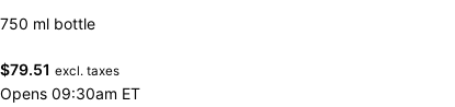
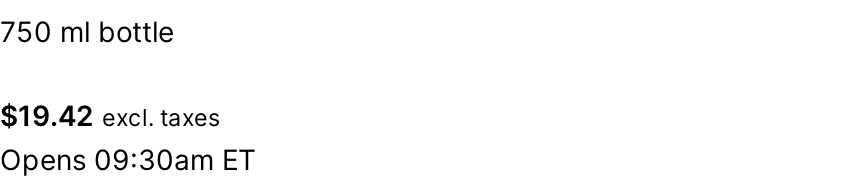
[0,60,120,79] $79.51 excl. taxes -> [0,98,220,132] $19.42 excl. taxes

